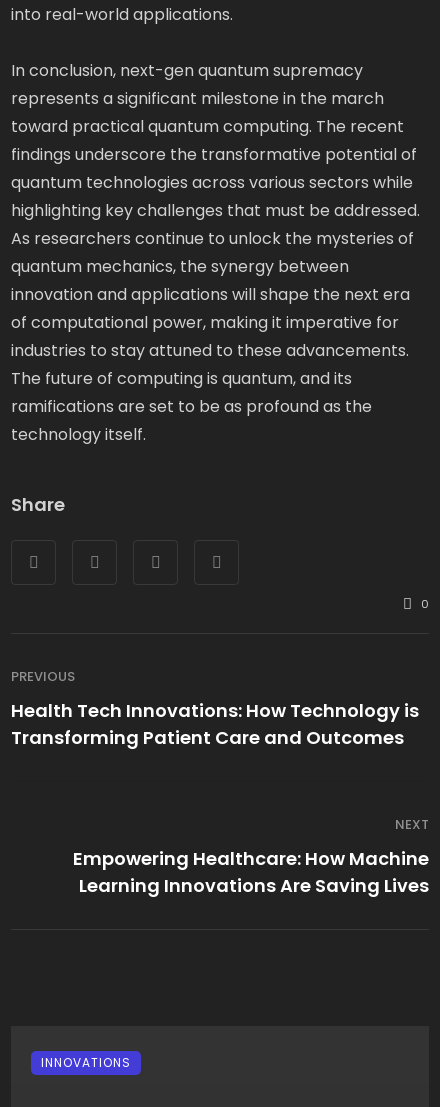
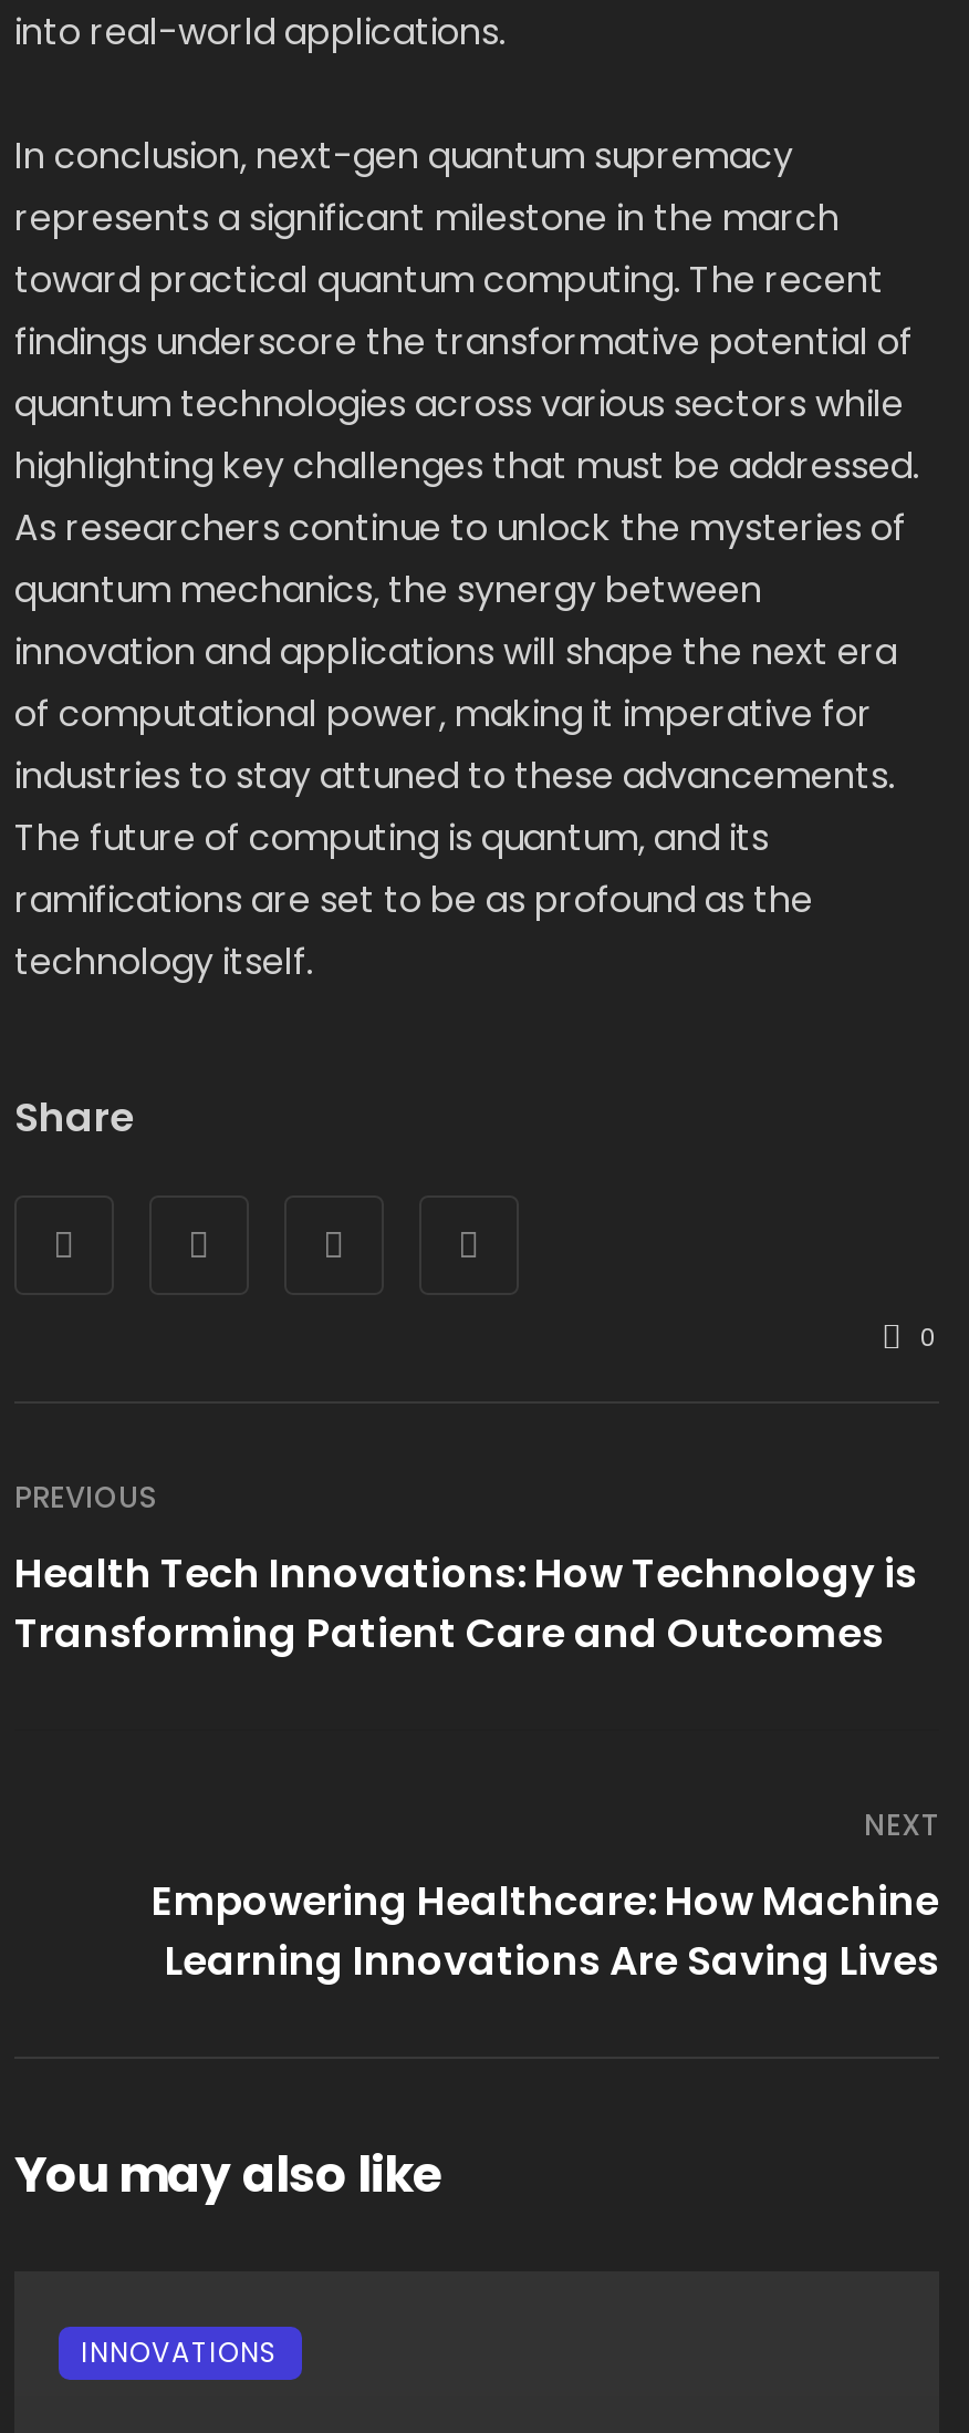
none -> [14,2140,441,2209] You may also like

